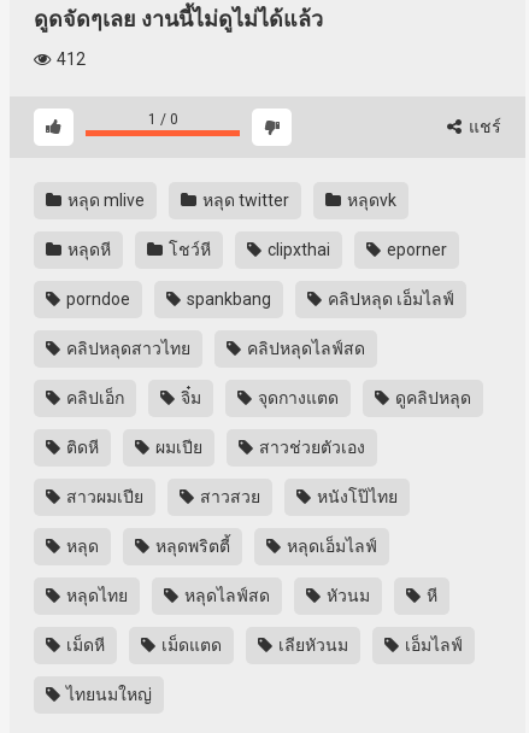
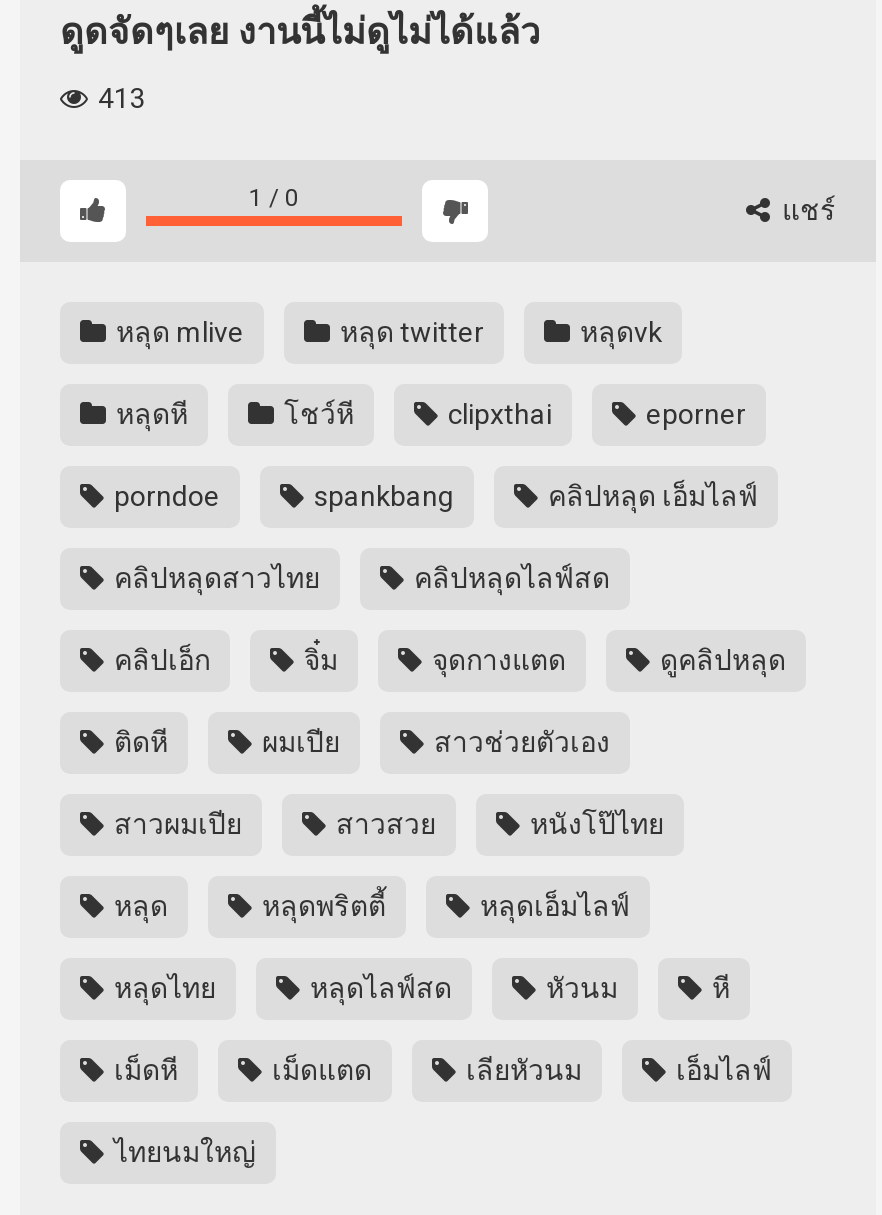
[53,49,86,68] 412 -> [92,81,146,113] 413

